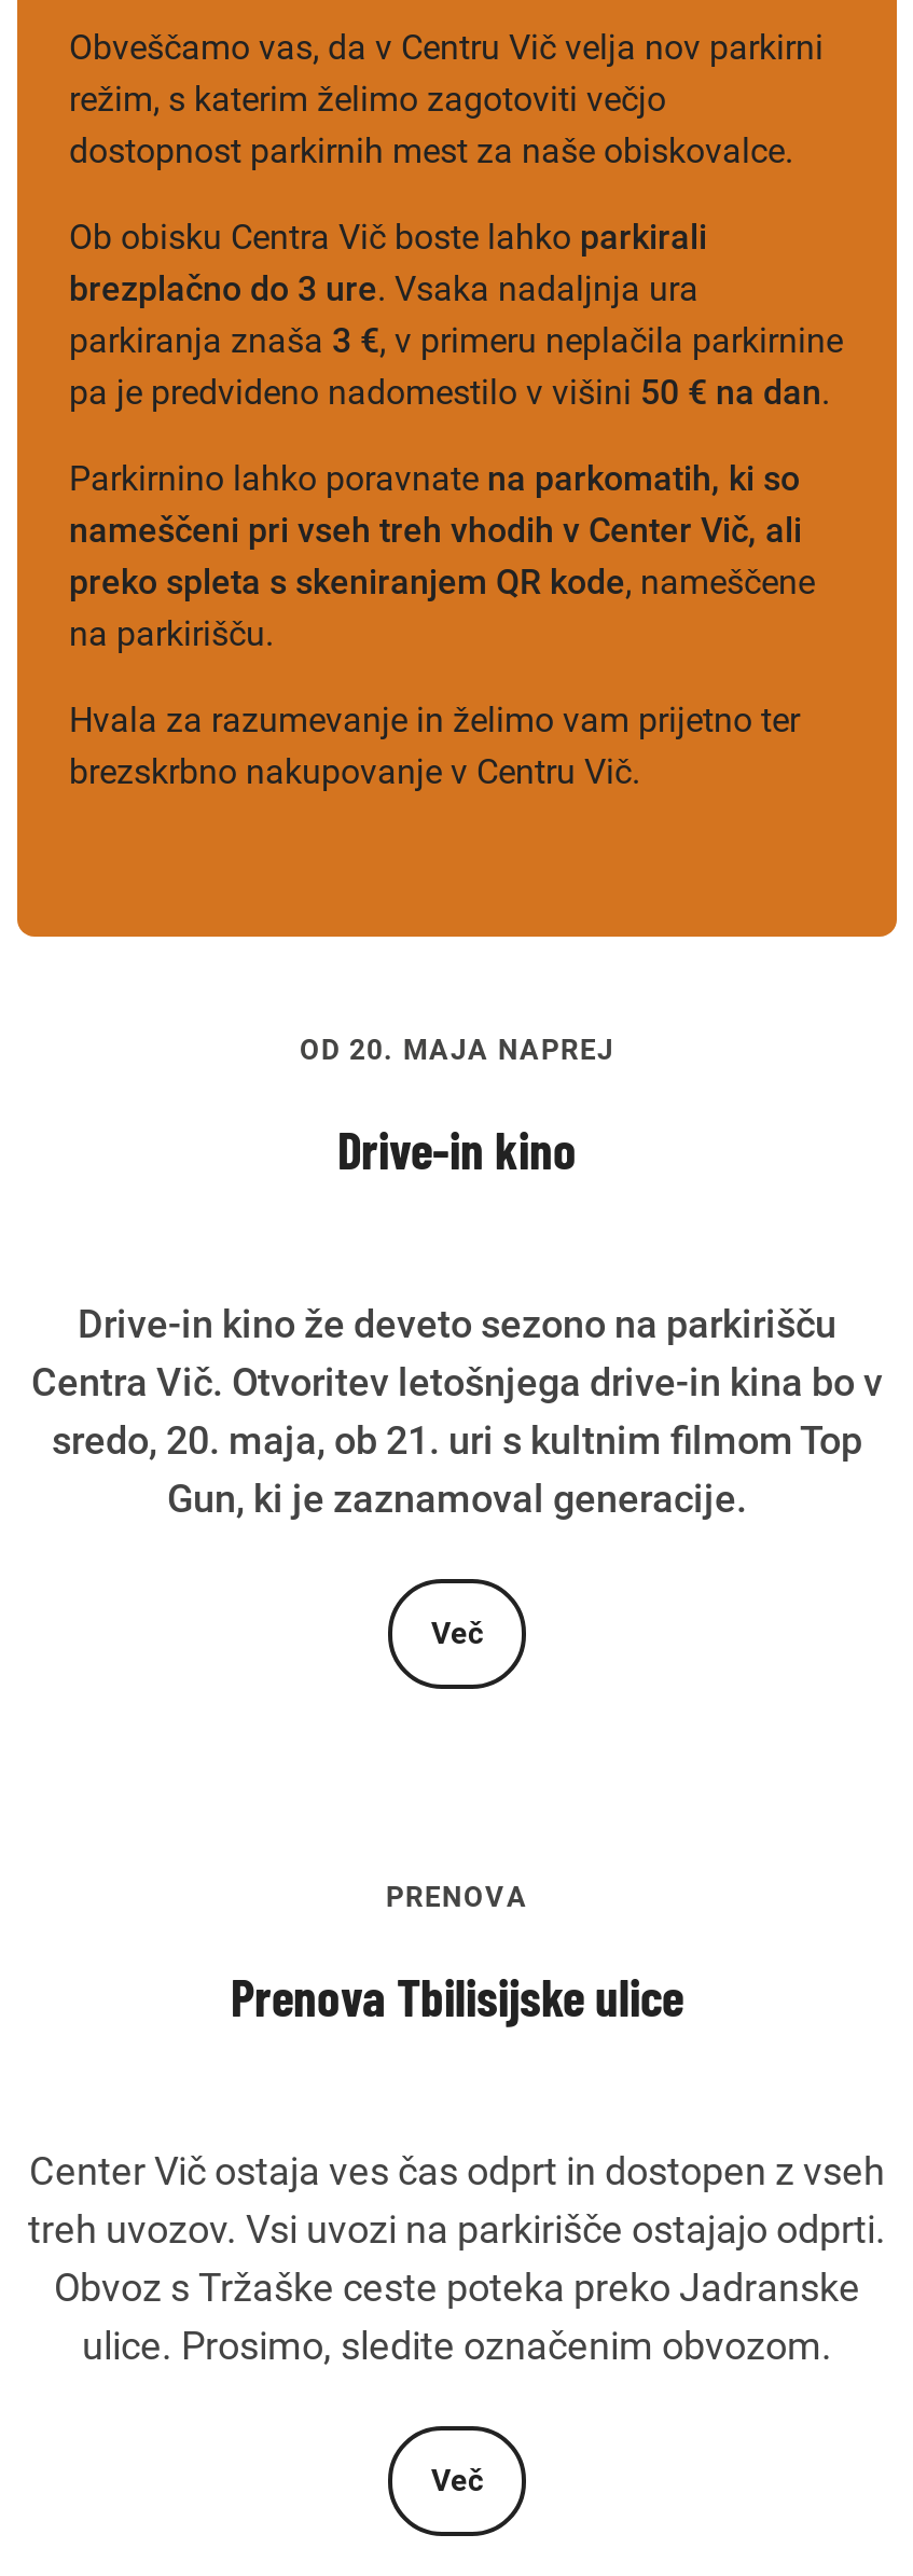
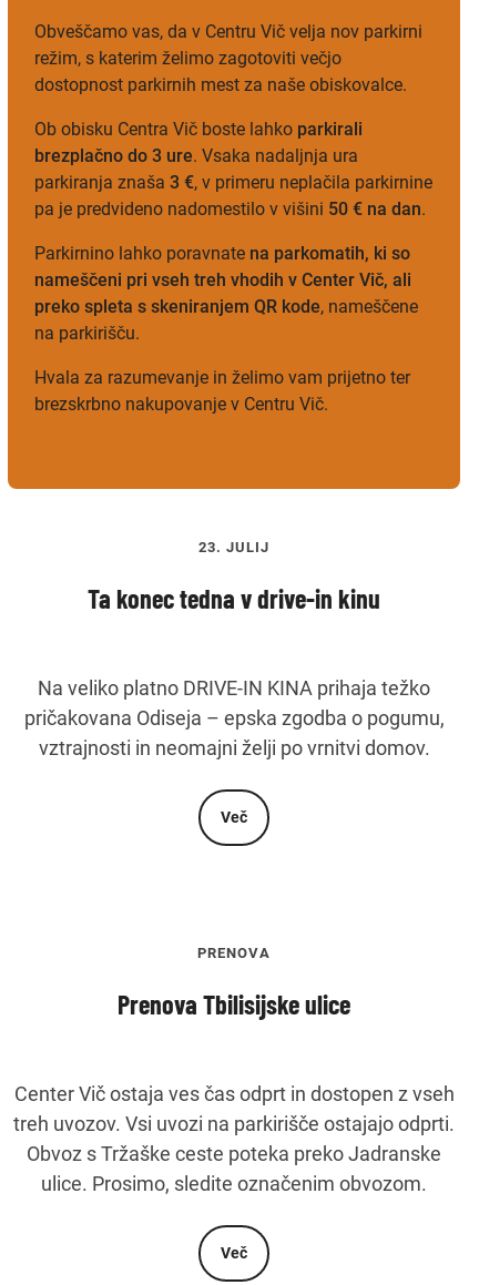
[300,1034,614,1066] OD 20. MAJA NAPREJ -> [198,539,269,556] 23. JULIJ
[337,1118,577,1181] Drive-in kino -> [88,582,380,614] Ta konec tedna v drive-in kinu
[31,1301,883,1521] Drive-in kino že deveto sezono na parkirišču | Centra Vič. Otvoritev letošnjega drive-in kina bo v | sredo, 20. maja, ob 21. uri s kultnim filmom Top | Gun, ki je zaznamoval generacije. -> [24,677,444,760] Na veliko platno DRIVE-IN KINA prihaja težko | pričakovana Odiseja – epska zgodba o pogumu, | vztrajnosti in neomajni želji po vrnitvi domov.

